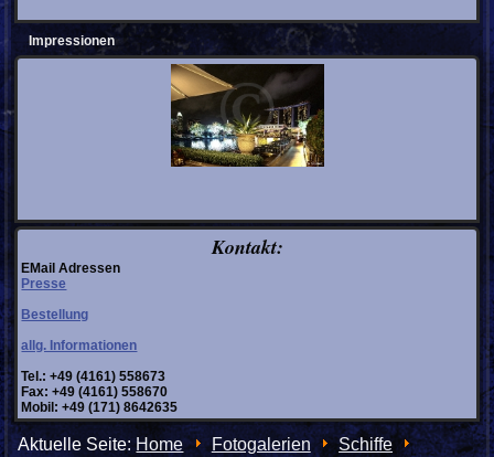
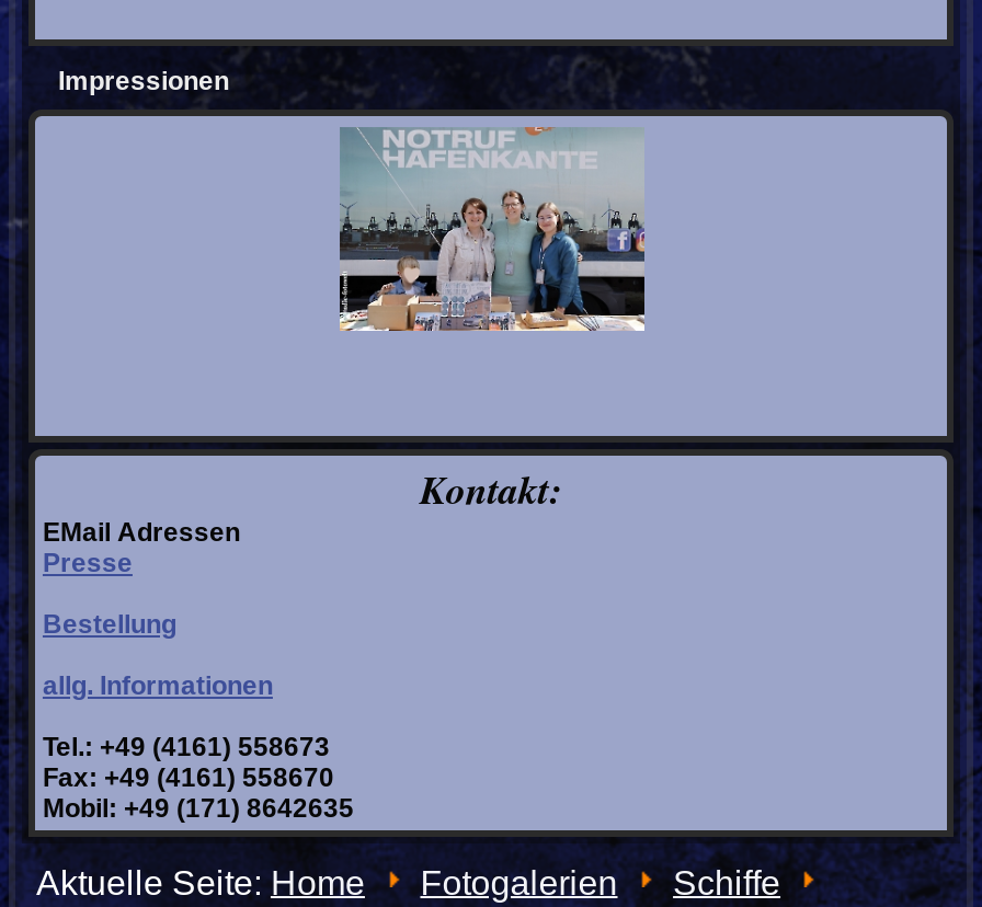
[170,63,325,168] [image] -> [338,125,647,333] [image]

